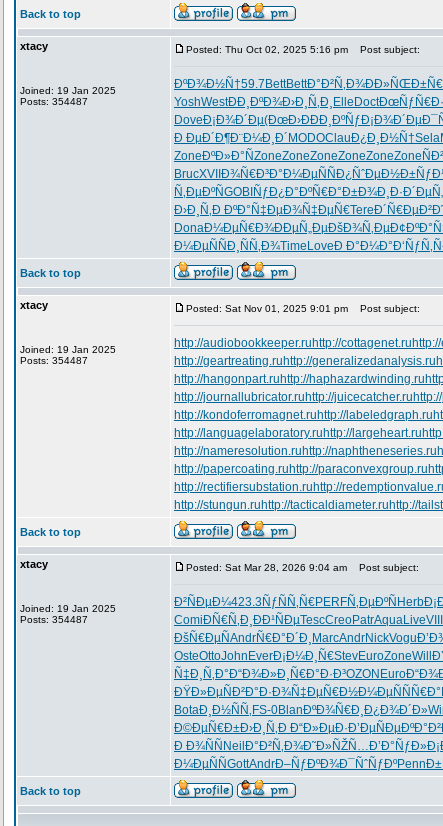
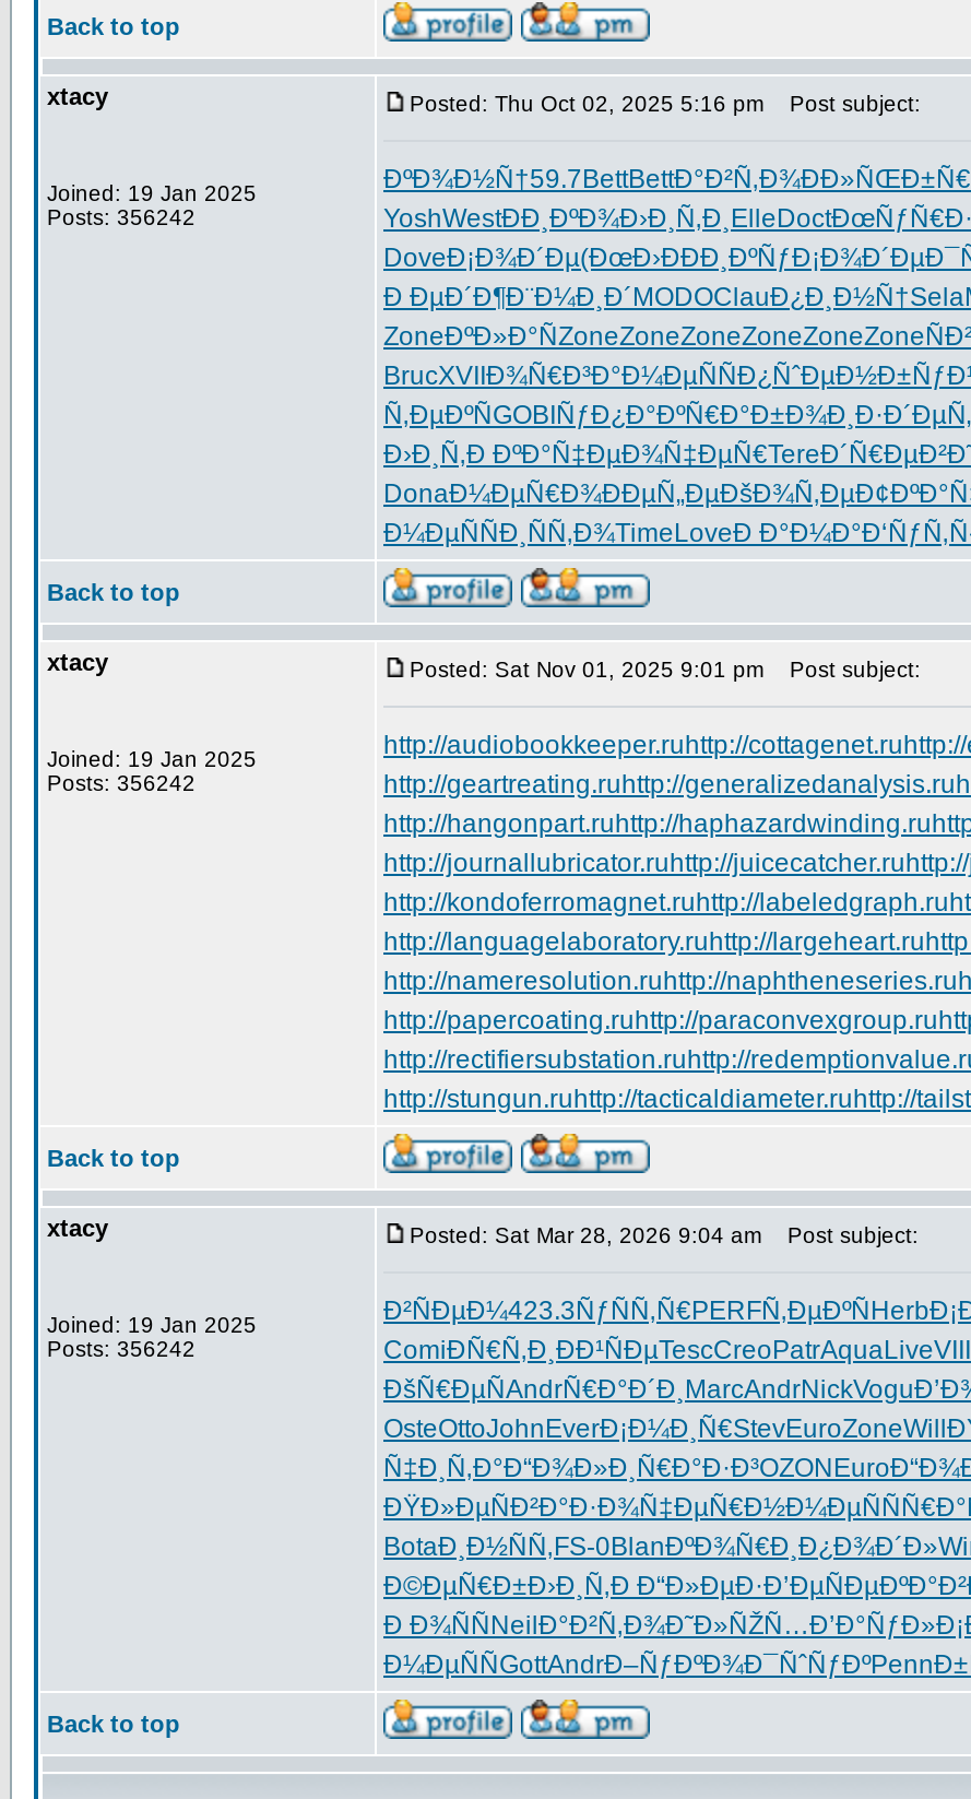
[20,96,88,107] Posts: 354487 -> [47,205,196,229] Posts: 356242
[20,355,88,366] Posts: 354487 -> [47,771,196,795] Posts: 356242
[20,614,88,625] Posts: 354487 -> [47,1337,196,1361] Posts: 356242

